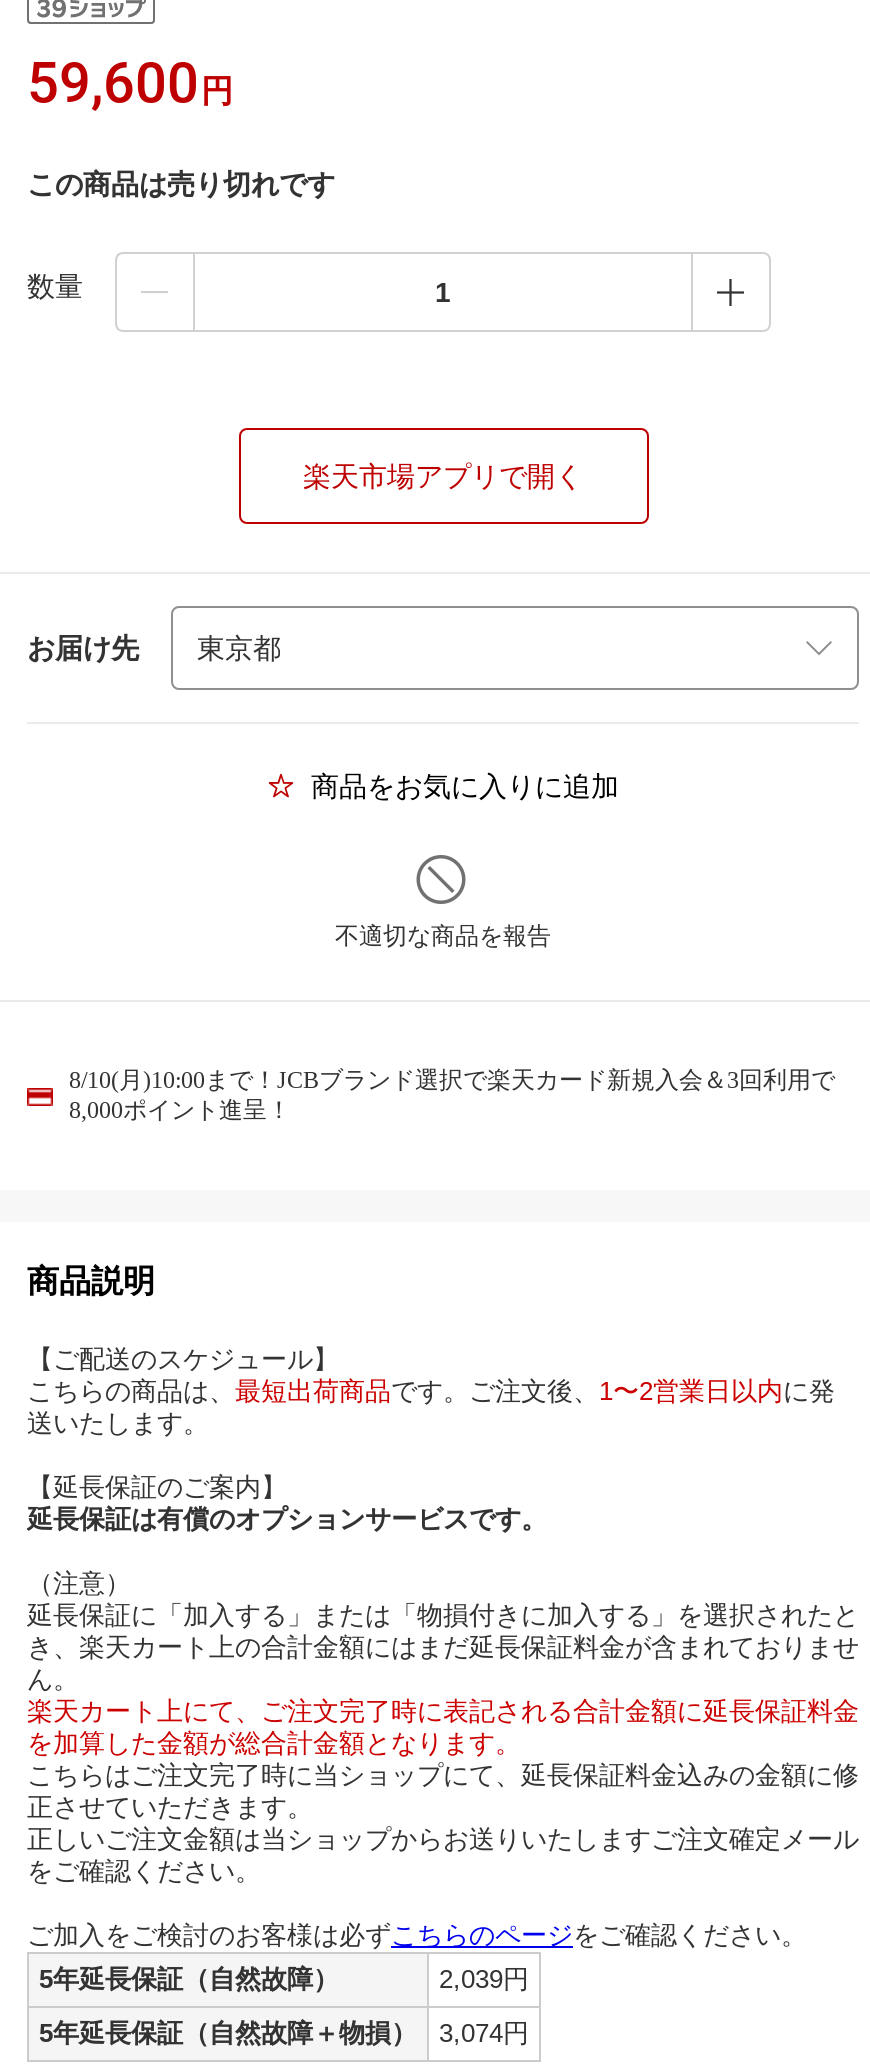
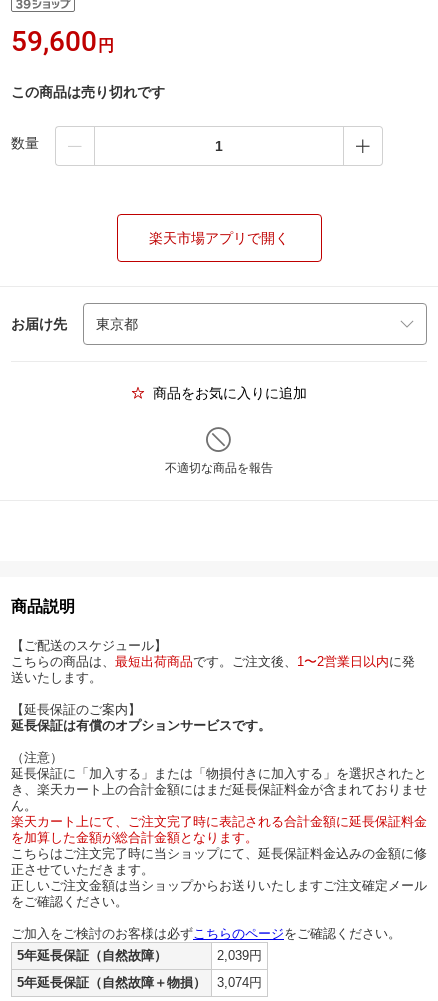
[69,1066,835,1124] 8/10(月)10:00まで！JCBブランド選択で楽天カード新規入会＆3回利用で | 8,000ポイント進呈！ -> none

